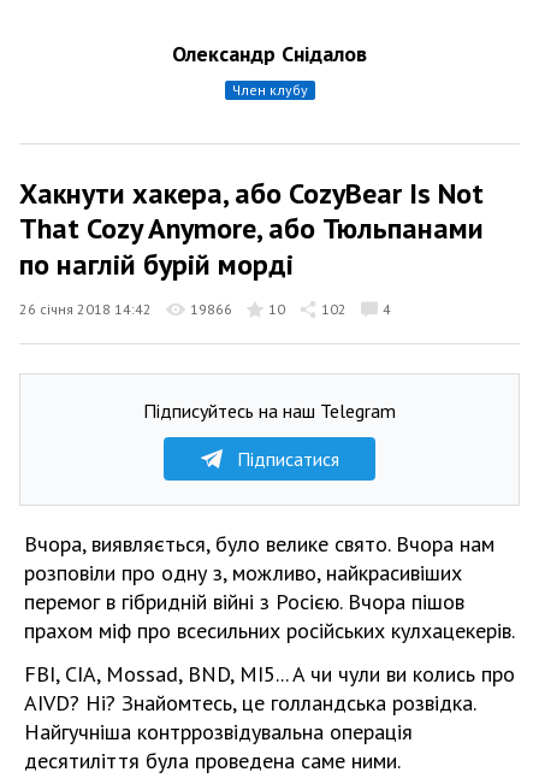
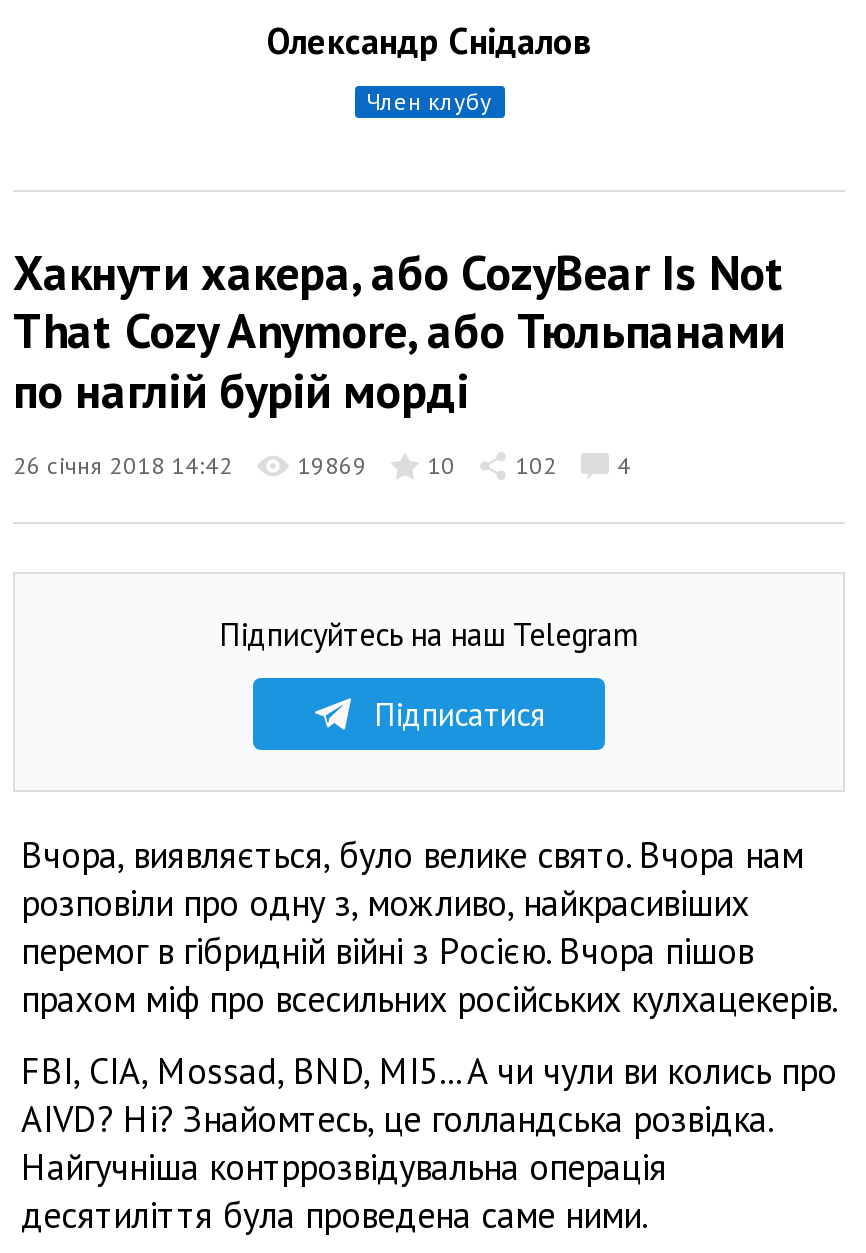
[190,299,391,317] 19866 10 102 4 -> [297,449,631,479] 19869 10 102 4

